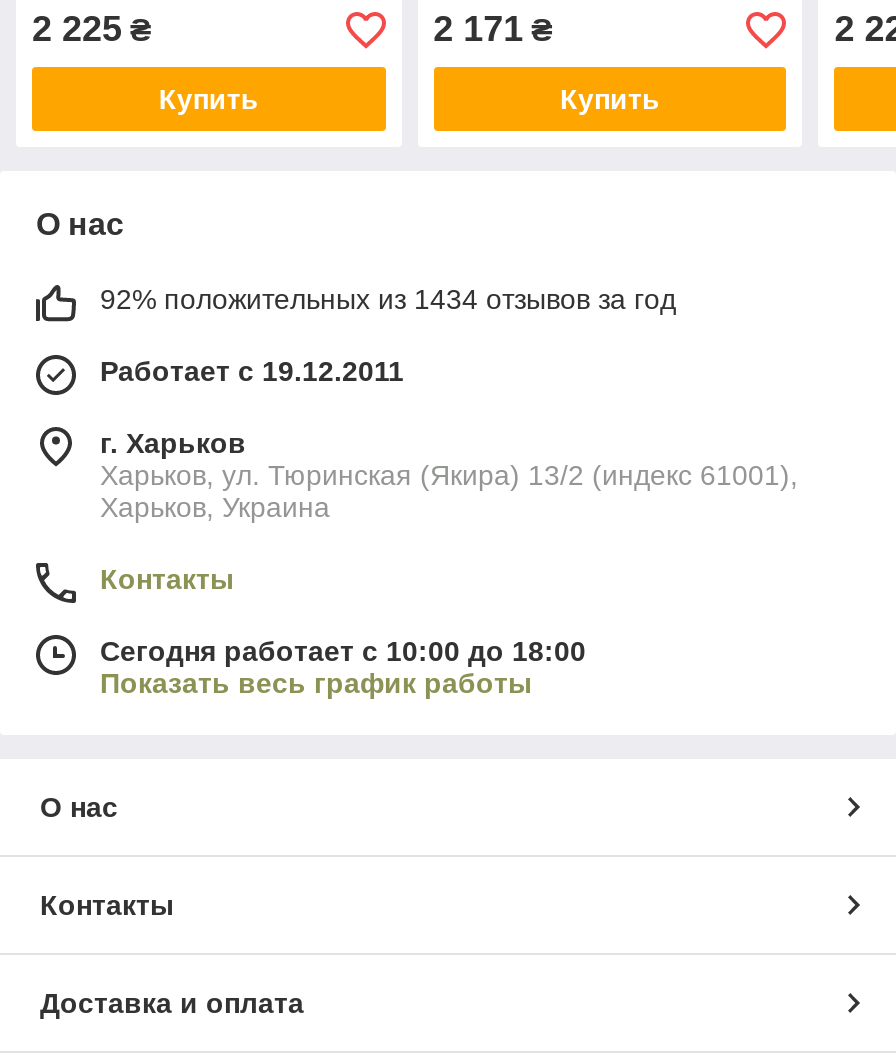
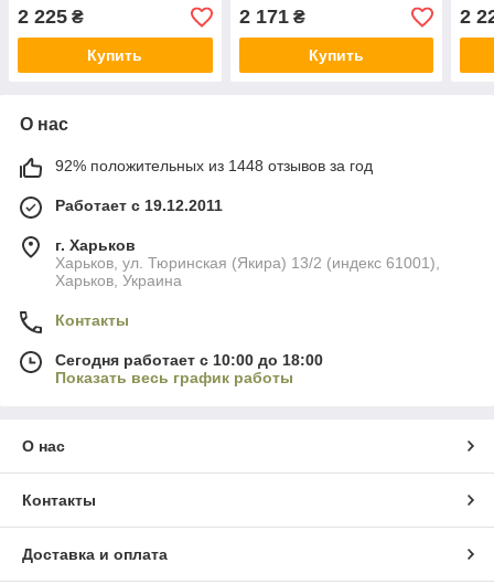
[100,284,676,316] 92% положительных из 1434 отзывов за год -> [55,157,373,175] 92% положительных из 1448 отзывов за год

